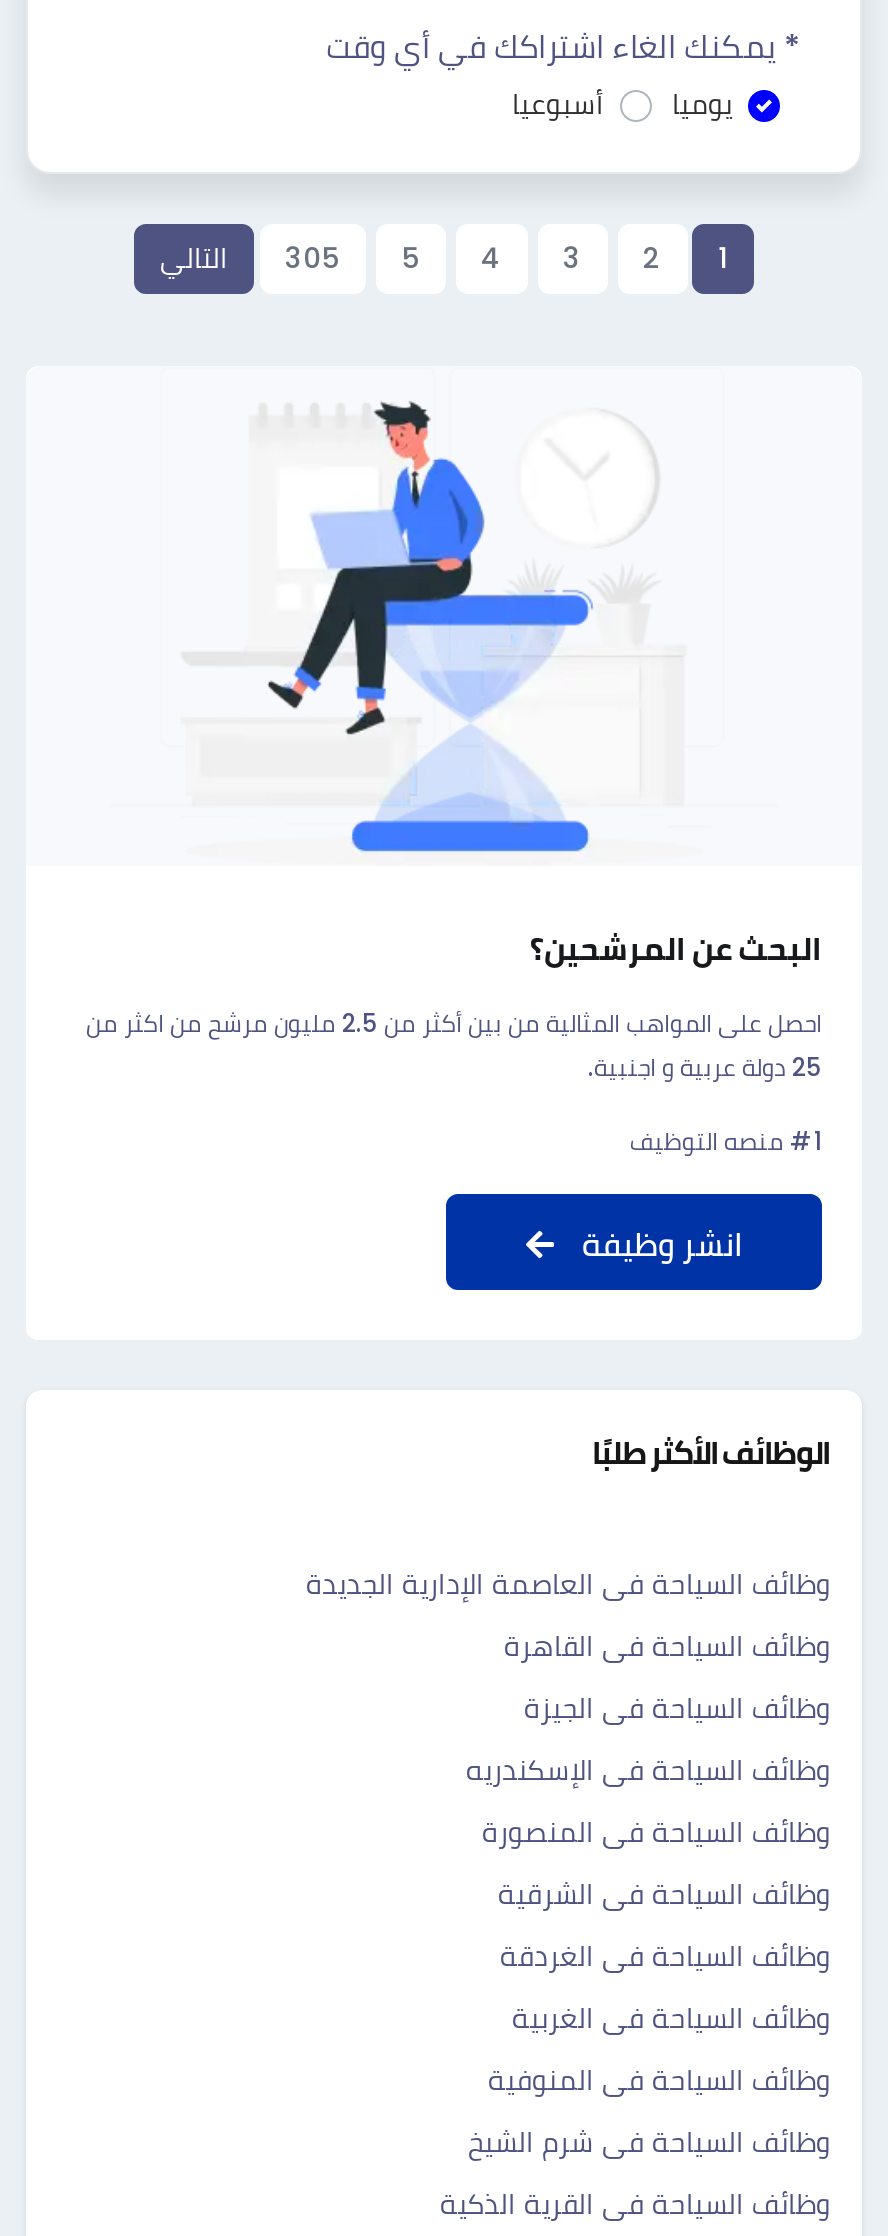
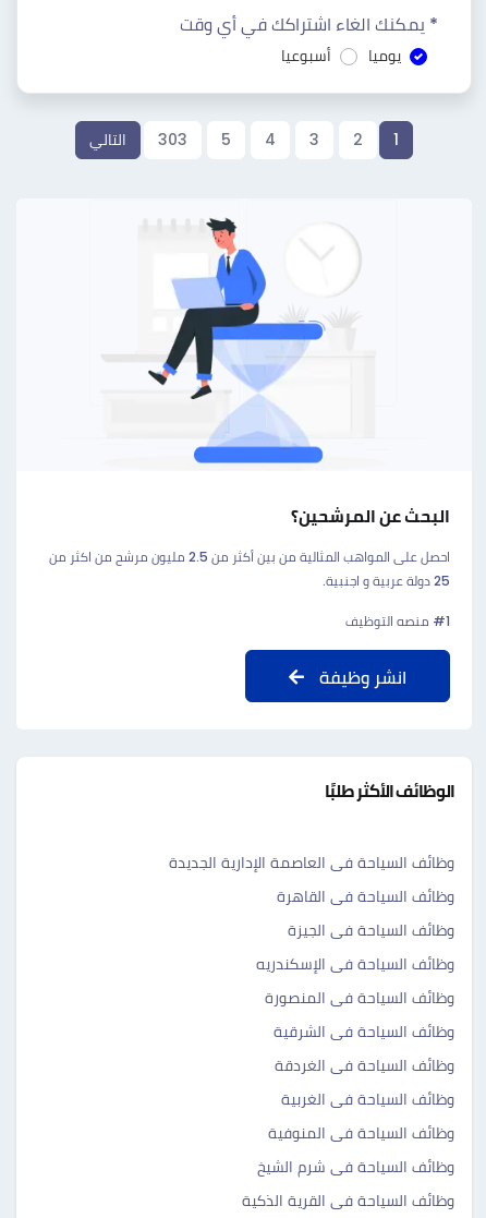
[160,238,728,278] 1 2 3 4 5 305 التالي -> [89,129,399,150] 1 2 3 4 5 303 التالي

